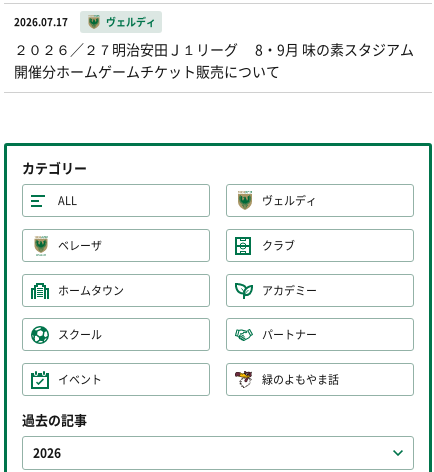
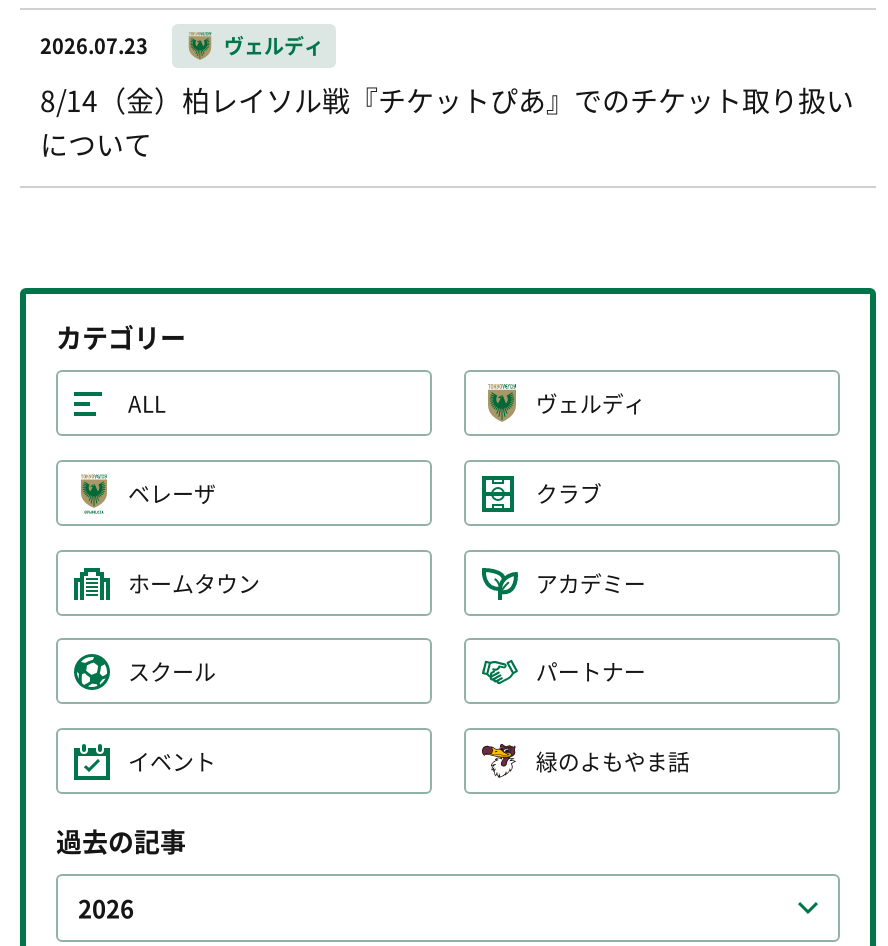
[14,14,68,29] 2026.07.17 -> [40,30,148,60] 2026.07.23
[14,39,414,81] ２０２６／２７明治安田Ｊ１リーグ 8・9月 味の素スタジアム | 開催分ホームゲームチケット販売について -> [40,80,854,164] 8/14（金）柏レイソル戦『チケットぴあ』でのチケット取り扱い | について

